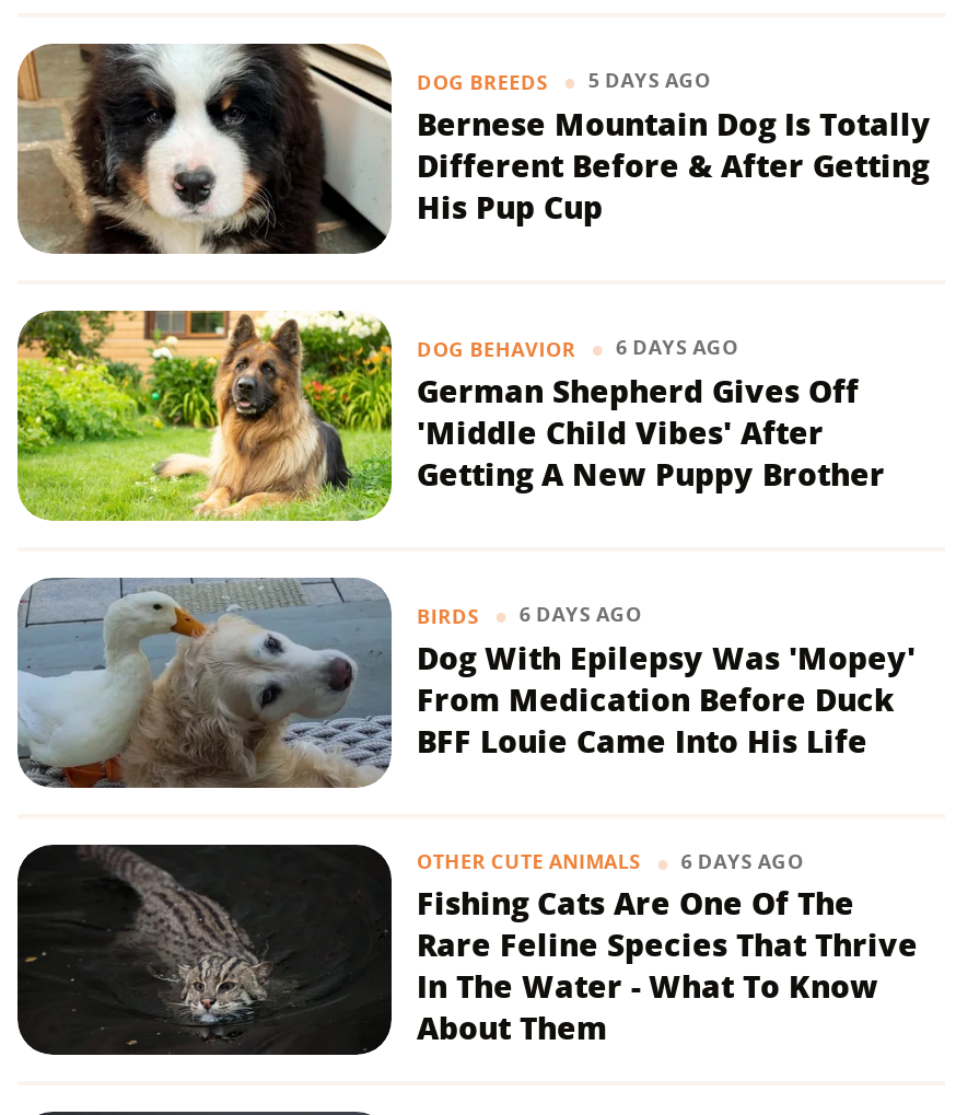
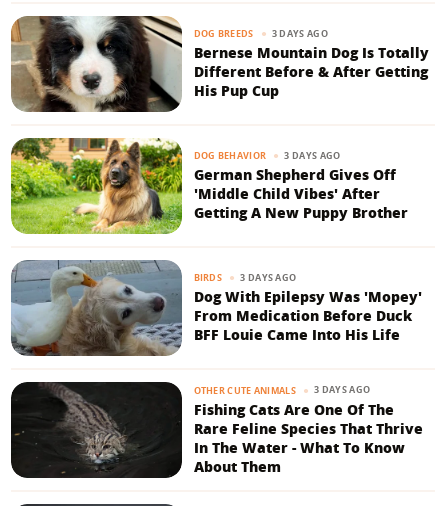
[417,66,711,96] DOG BREEDS 5 DAYS AGO -> [193,27,328,40] DOG BREEDS 3 DAYS AGO
[417,333,738,363] DOG BEHAVIOR 6 DAYS AGO -> [193,149,340,162] DOG BEHAVIOR 3 DAYS AGO
[417,600,642,630] BIRDS 6 DAYS AGO -> [193,271,296,284] BIRDS 3 DAYS AGO
[417,846,804,876] OTHER CUTE ANIMALS 6 DAYS AGO -> [193,383,370,397] OTHER CUTE ANIMALS 3 DAYS AGO

